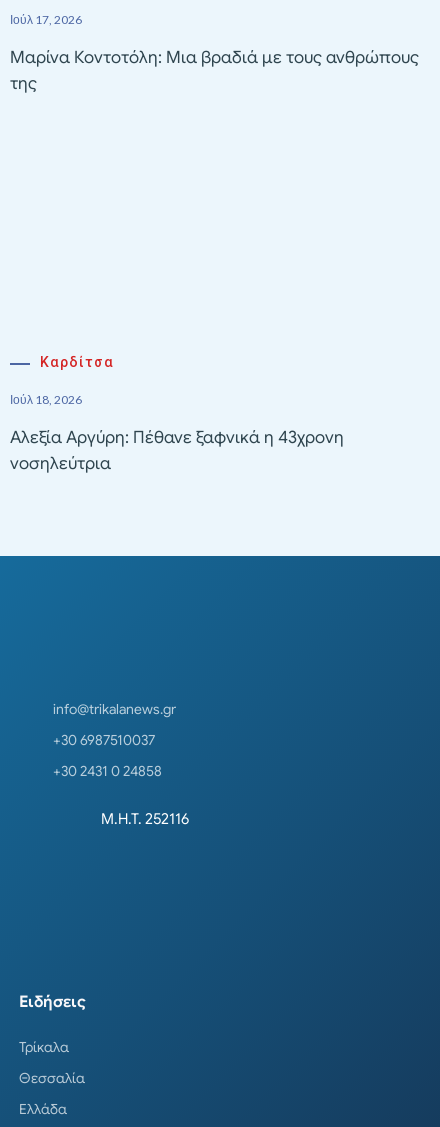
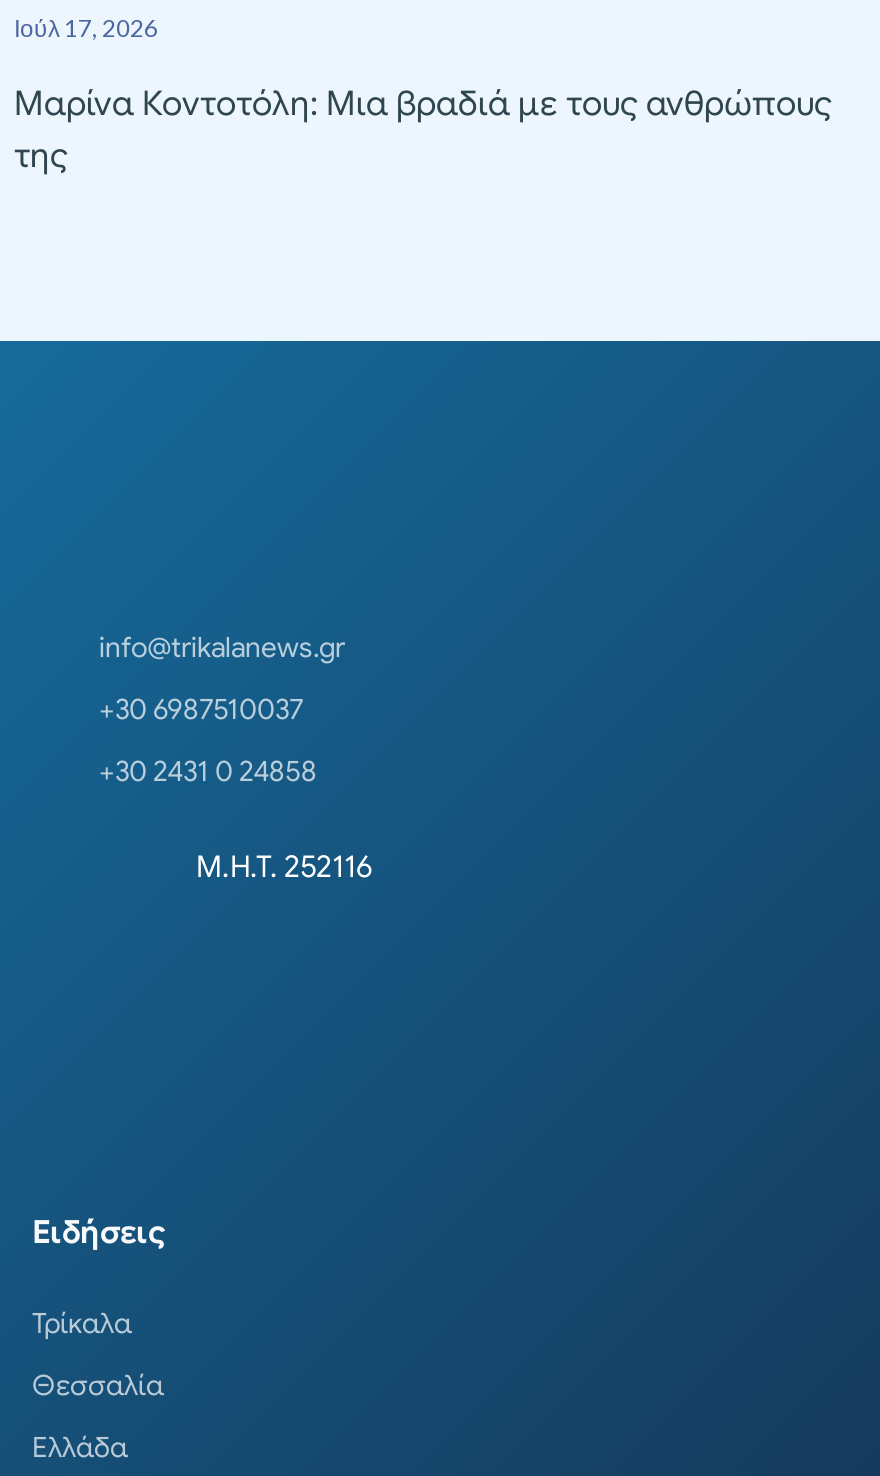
[10,354,344,474] Καρδίτσα | Ιούλ 18, 2026 | Αλεξία Αργύρη: Πέθανε ξαφνικά η 43χρονη | νοσηλεύτρια -> none

